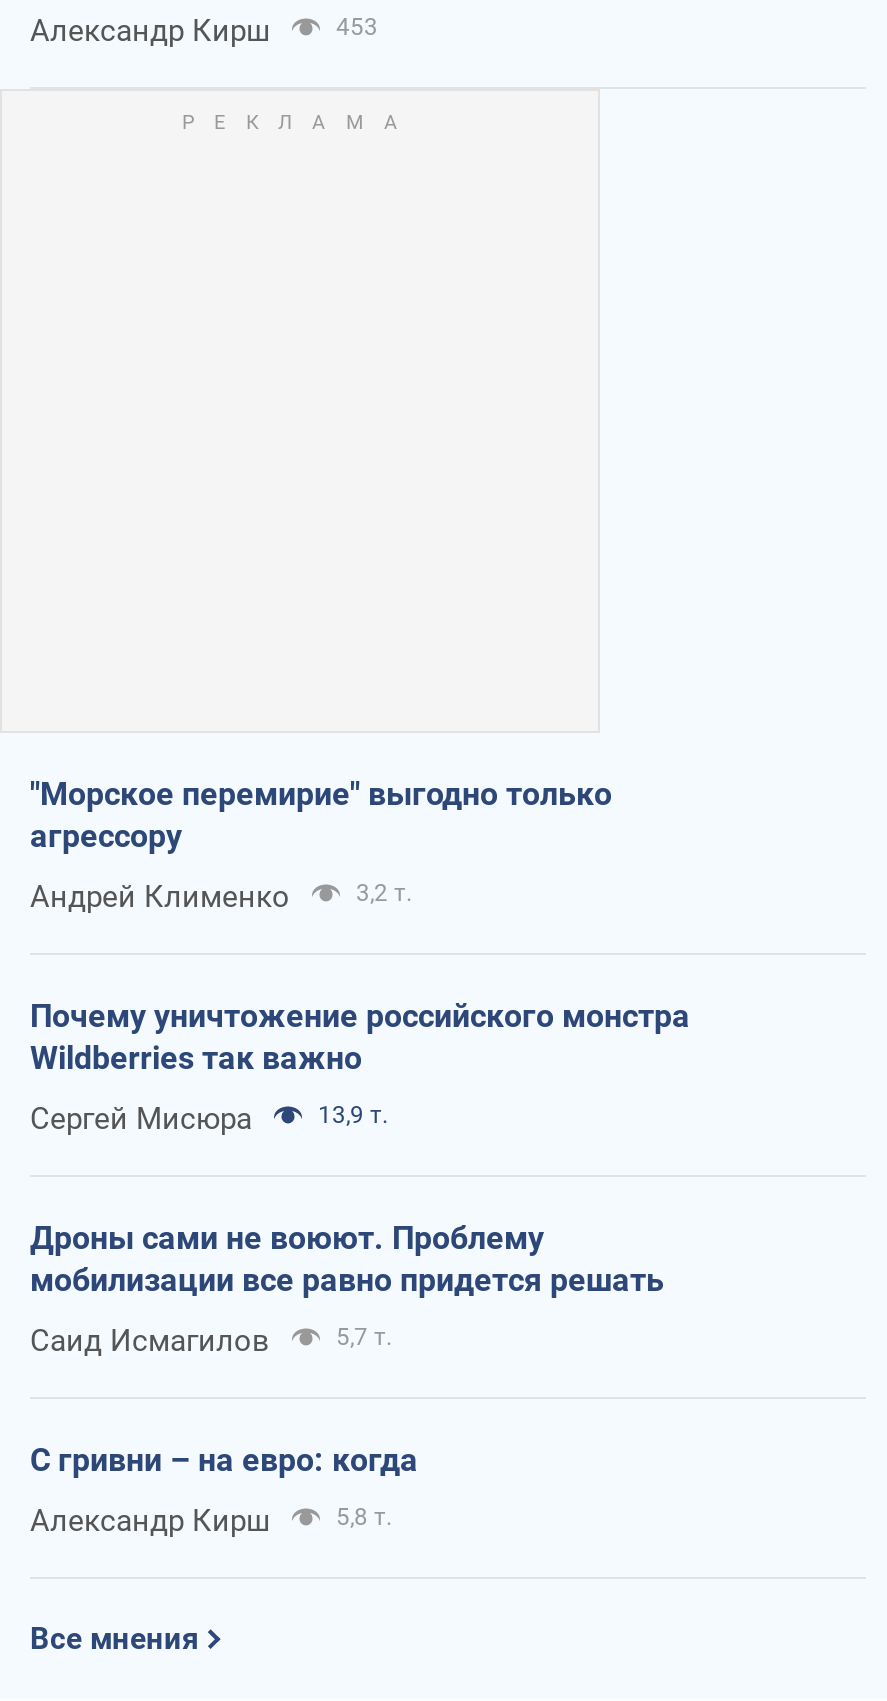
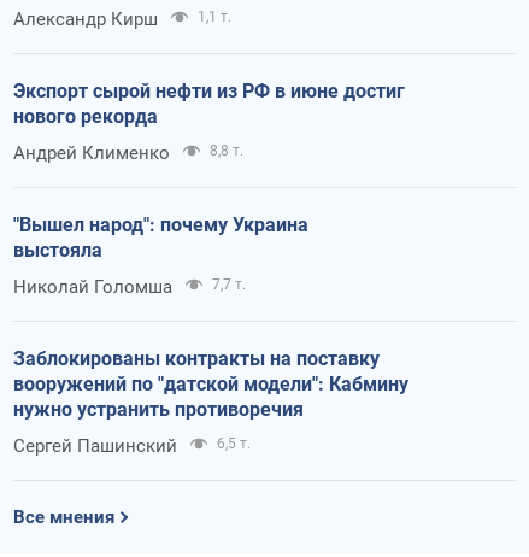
[336,12,378,40] 453 -> [198,8,231,25] 1,1 т.
[30,774,612,854] "Морское перемирие" выгодно только | агрессору -> [13,79,405,127] Экспорт сырой нефти из РФ в июне достиг | нового рекорда
[30,878,690,1538] 3,2 т. | Почему уничтожение российского монстра | Wildberries так важно | Сергей Мисюра | 13,9 т. | Дроны сами не воюют. Проблему | мобилизации все равно придется решать | Саид Исмагилов | 5,7 т. | С гривни – на евро: когда | Александр Кирш | 5,8 т. -> [13,142,408,457] 8,8 т. | "Вышел народ": почему Украина | выстояла | Николай Голомша | 7,7 т. | Заблокированы контракты на поставку | вооружений по "датской модели": Кабмину | нужно устранить противоречия | Сергей Пашинский | 6,5 т.

